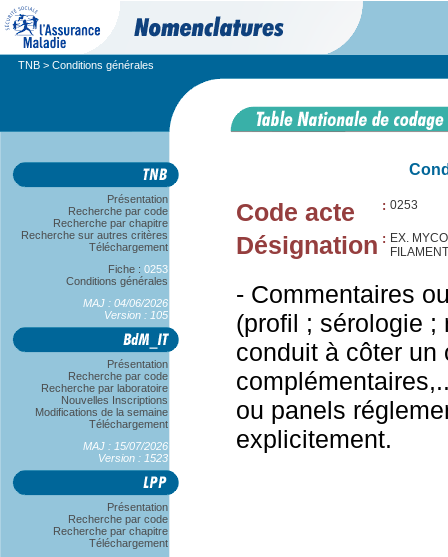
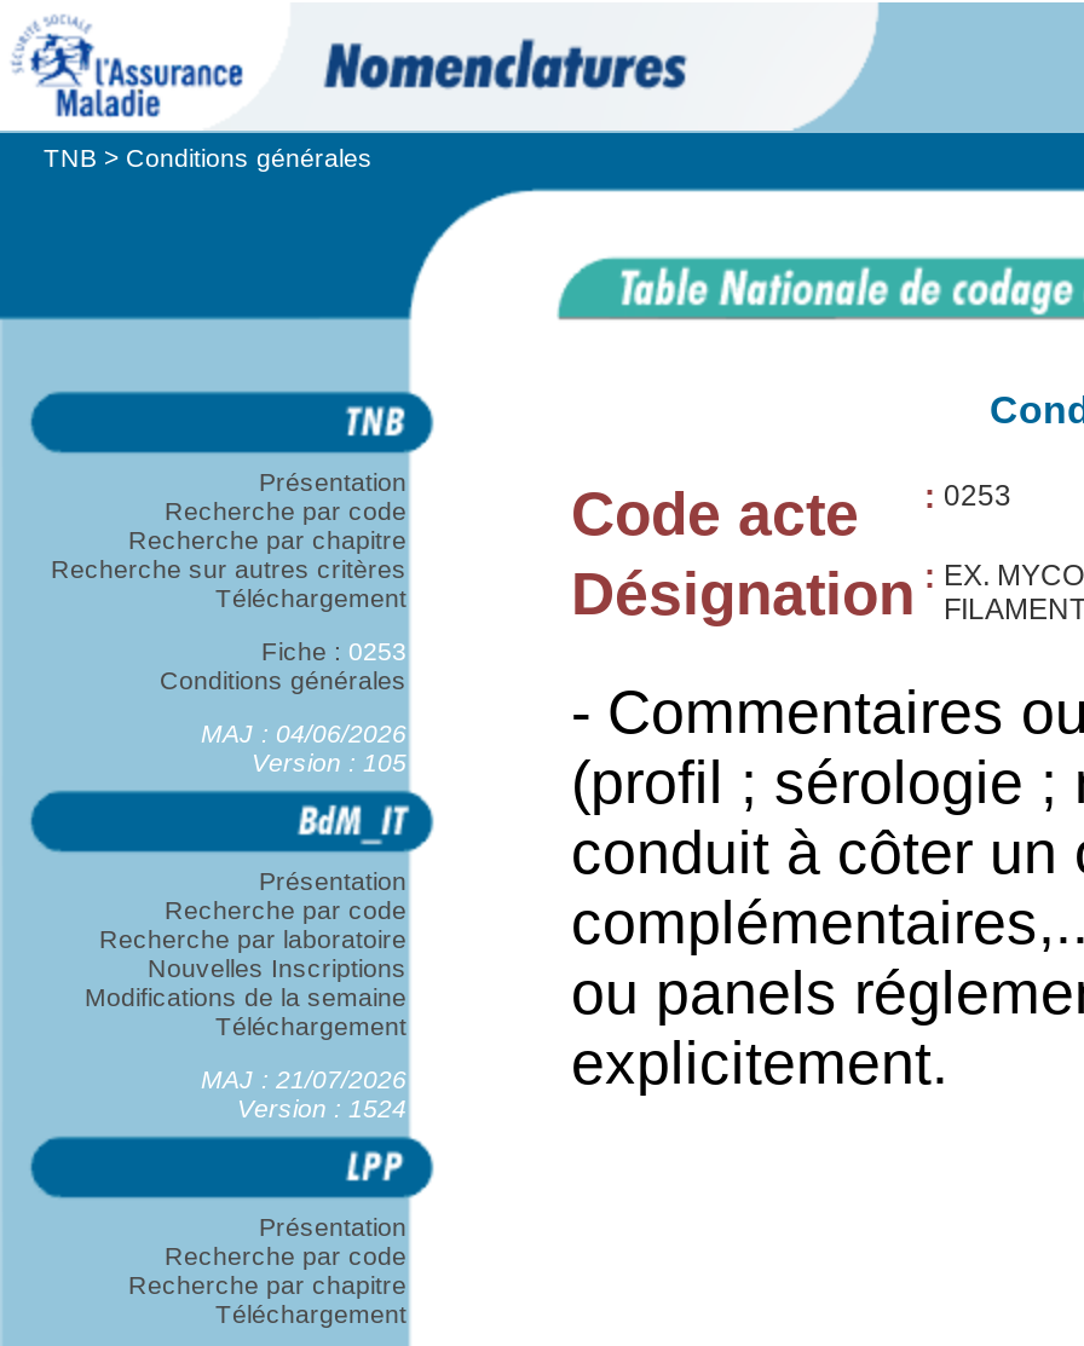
[83,440,168,452] MAJ : 15/07/2026 -> [201,1064,406,1093] MAJ : 21/07/2026
[98,452,168,464] Version : 1523 -> [237,1093,406,1122] Version : 1524

